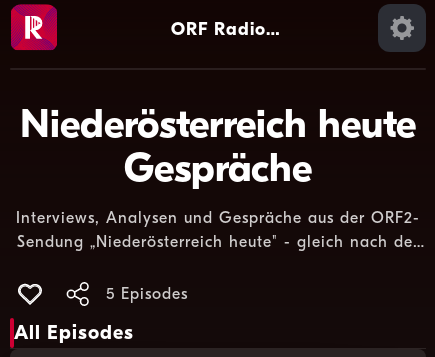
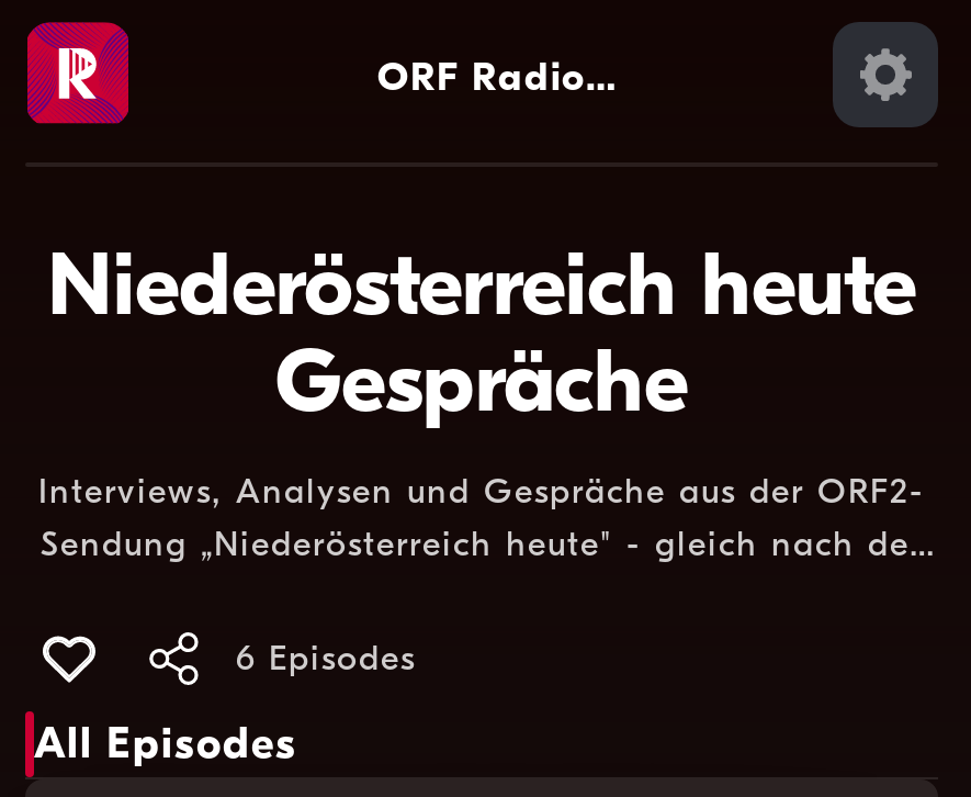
[106,285,188,303] 5 Episodes -> [236,639,416,678] 6 Episodes

